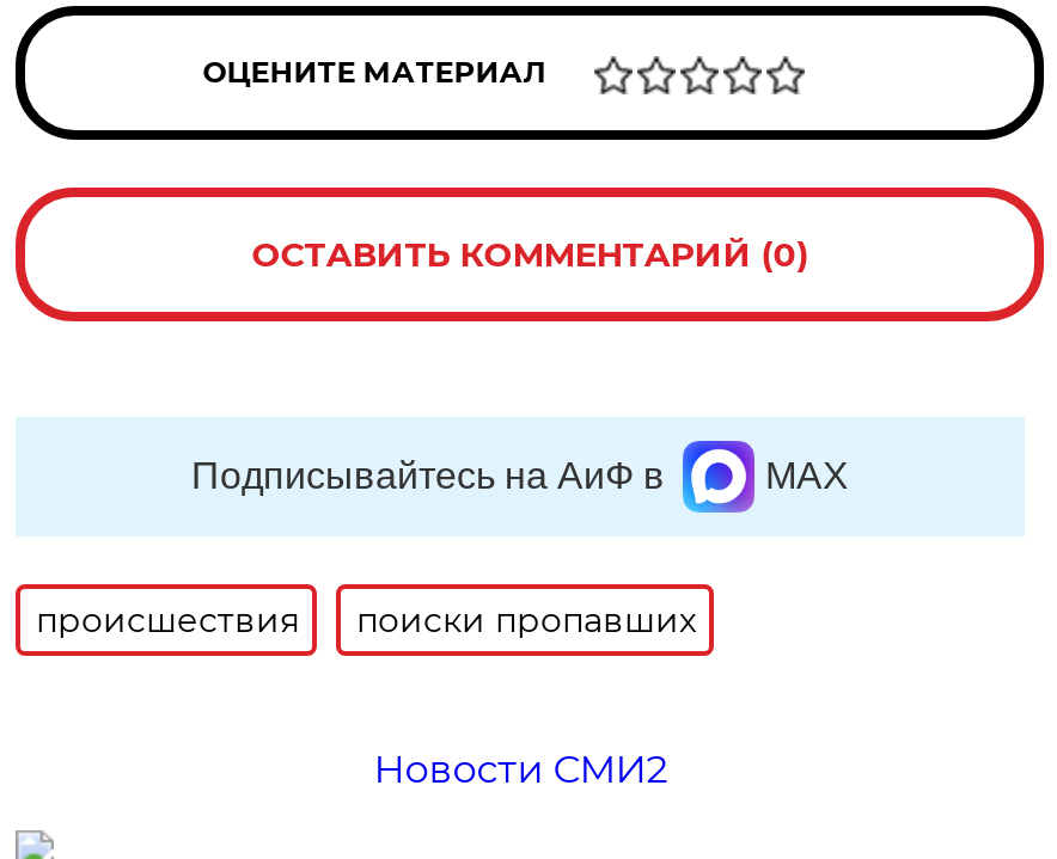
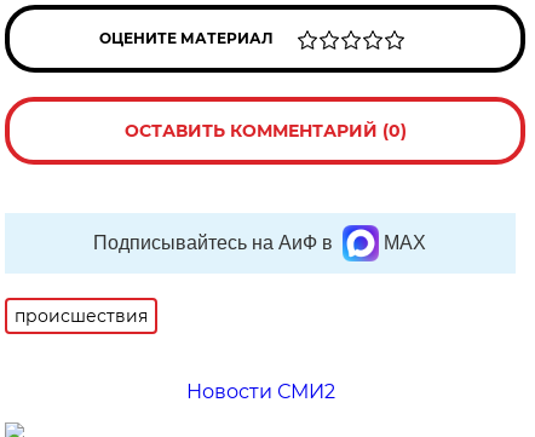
[356,598,696,641] поиски пропавших -> none

